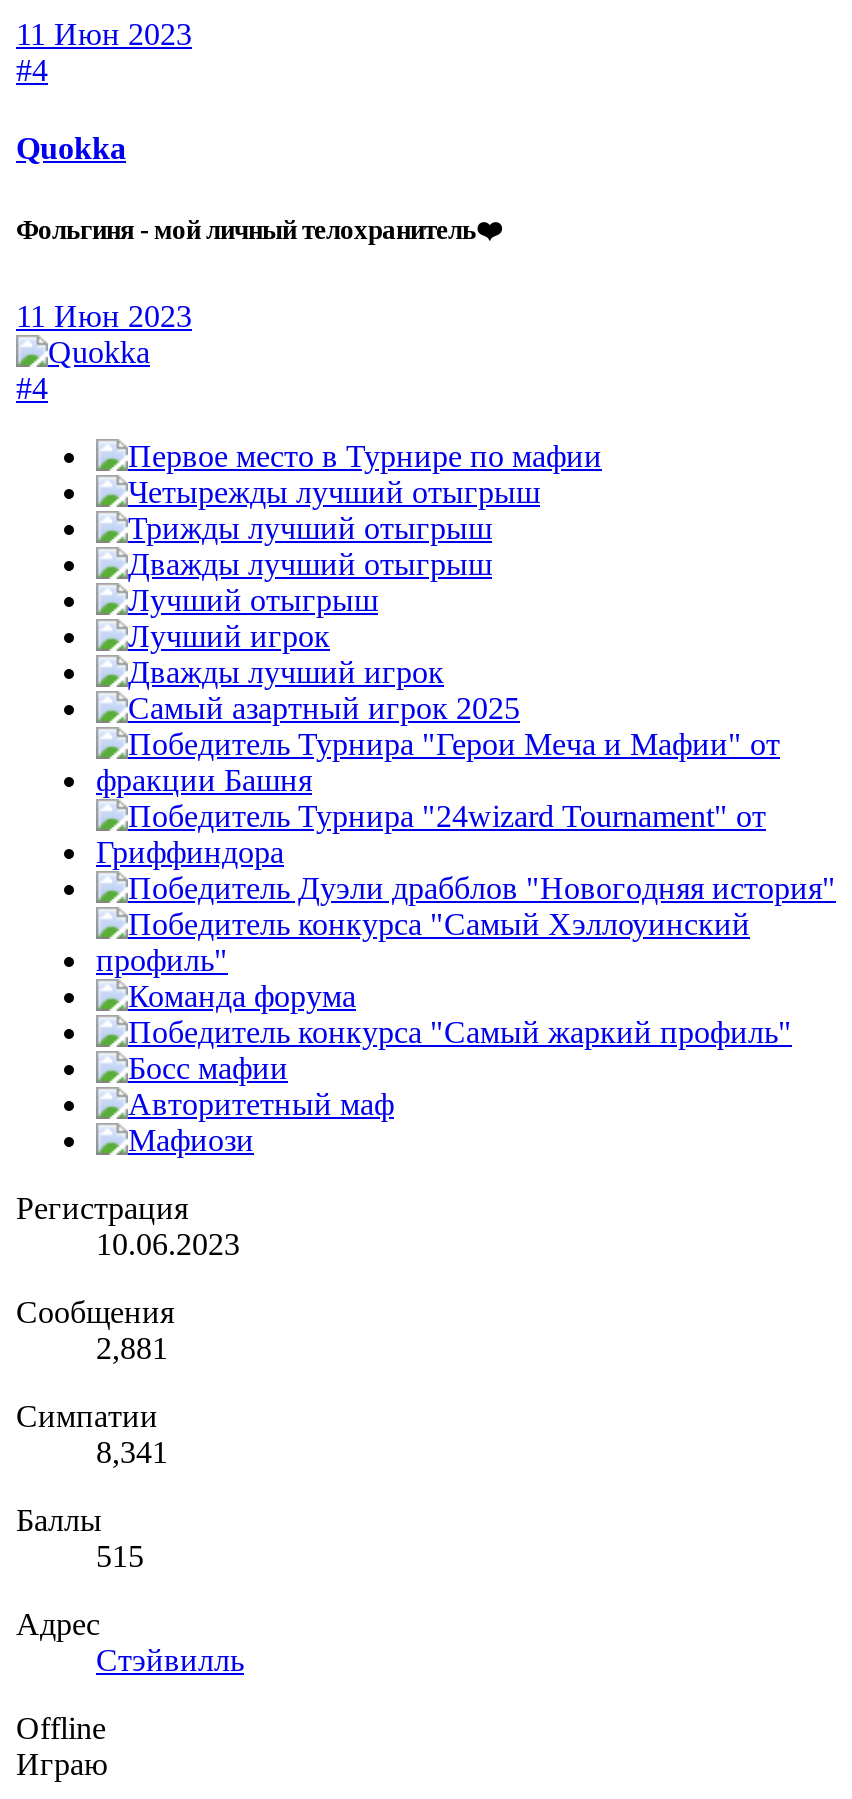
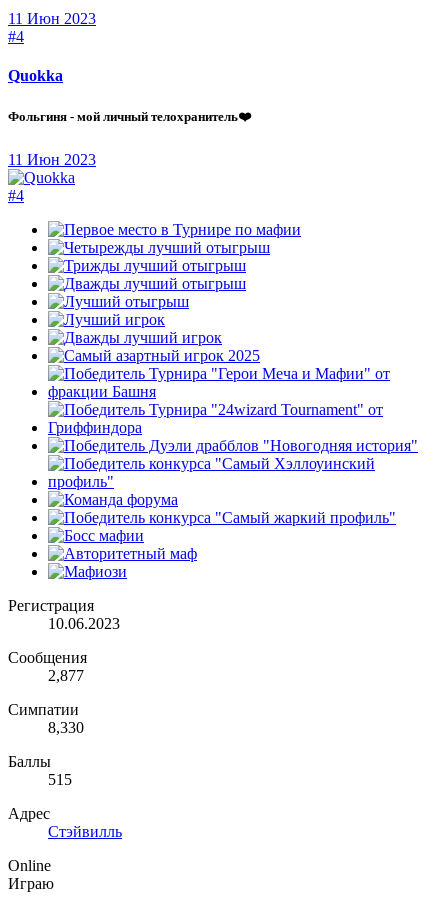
[96,1332,168,1366] 2,881 -> [48,667,84,684] 2,877
[96,1436,168,1470] 8,341 -> [48,719,84,736] 8,330
[16,1712,106,1746] Offline -> [8,857,51,874] Online

